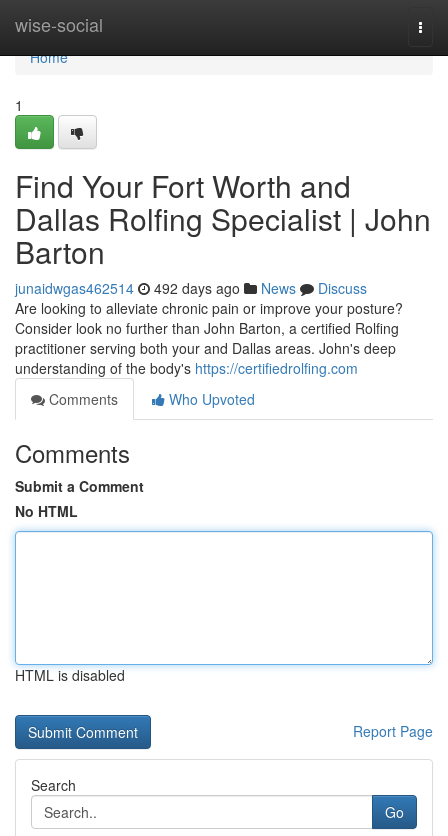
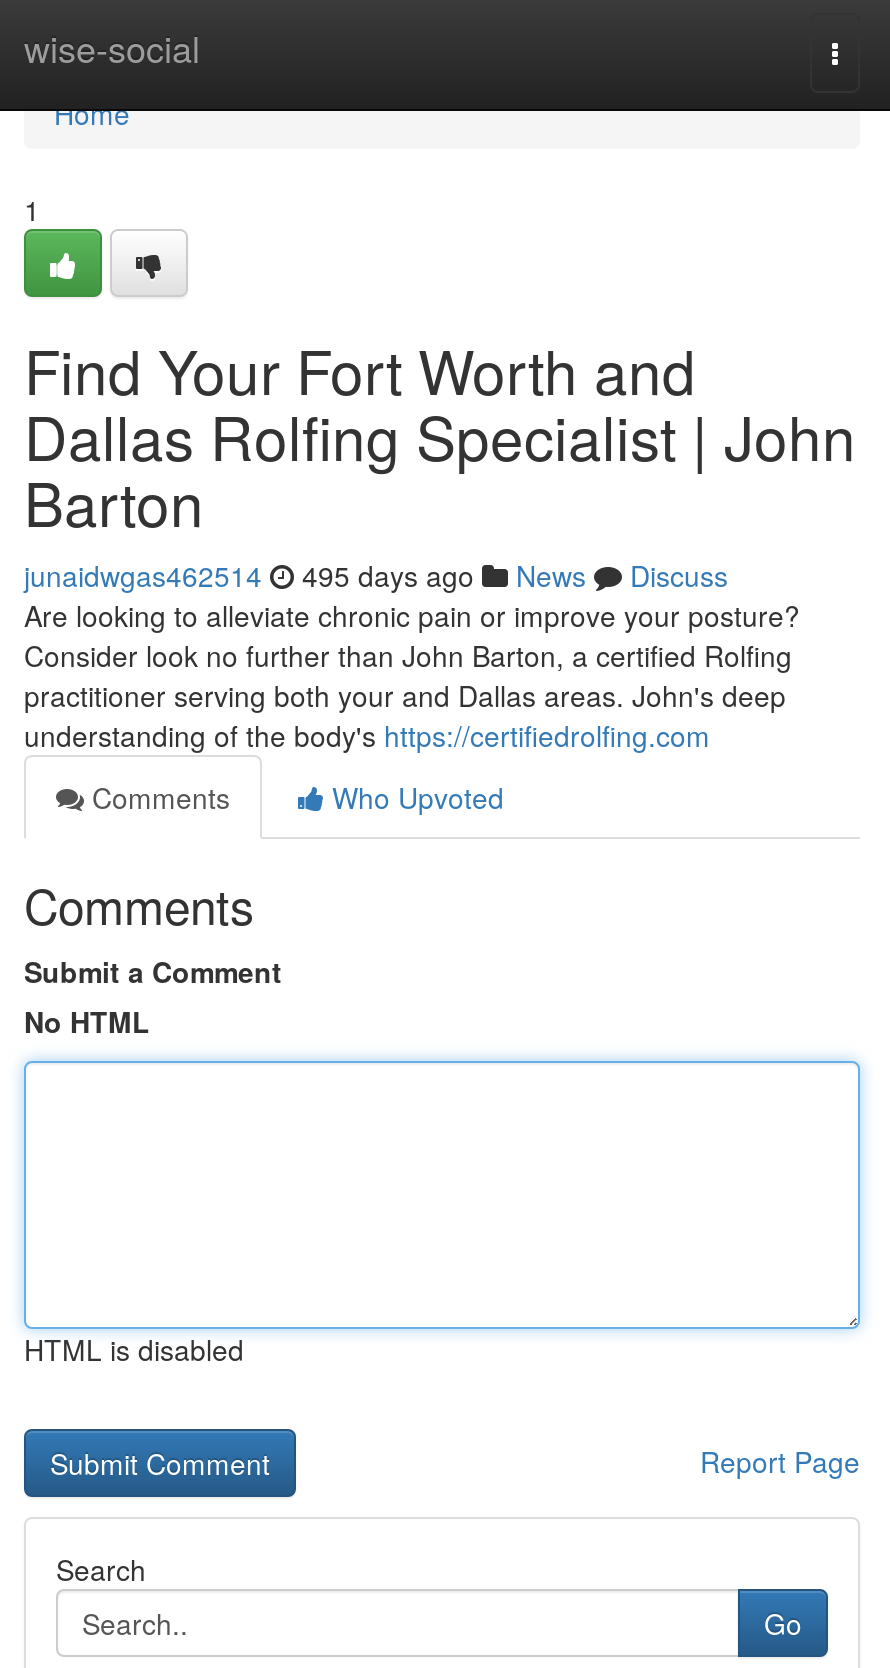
[15,278,367,298] junaidwgas462514 492 days ago News Discuss -> [24,555,728,595] junaidwgas462514 495 days ago News Discuss

